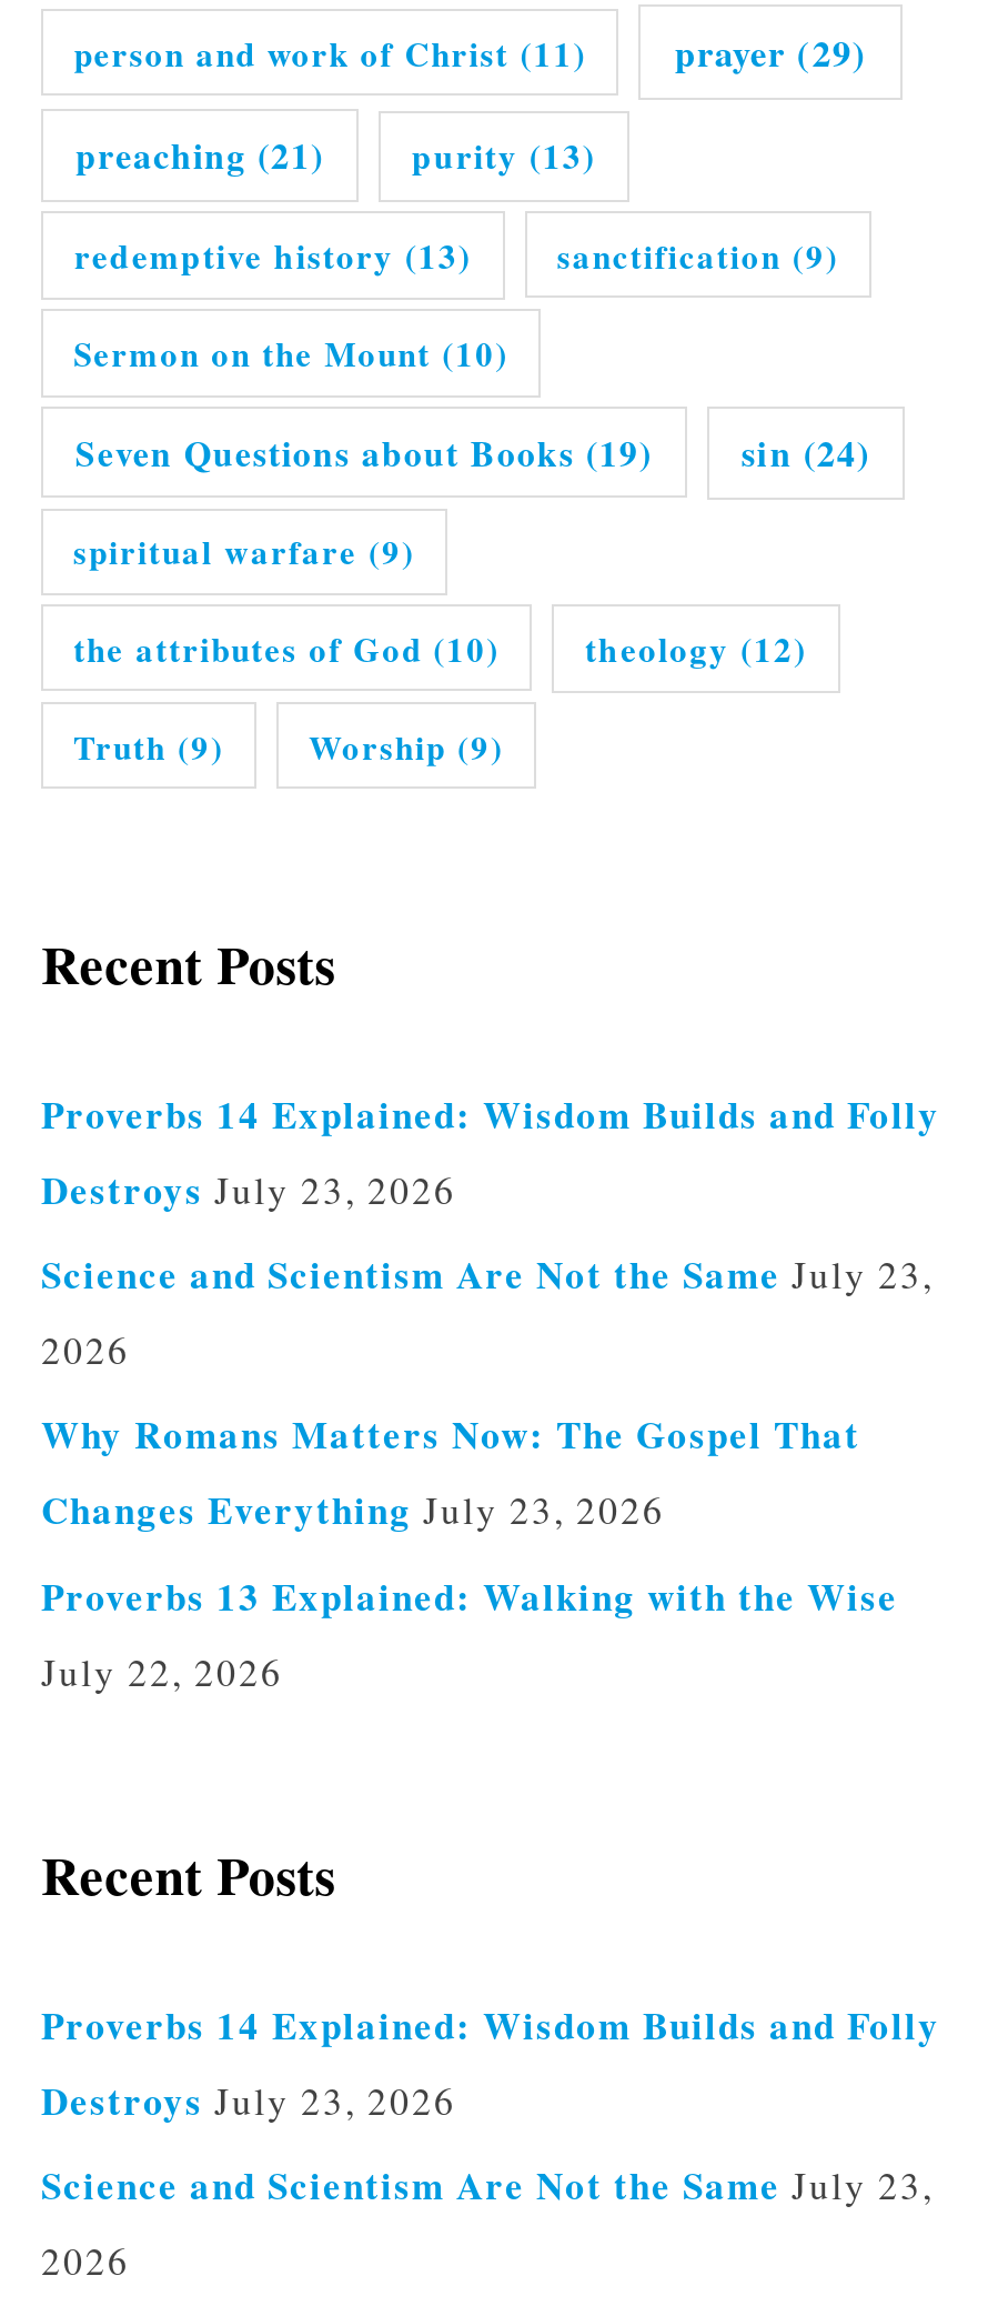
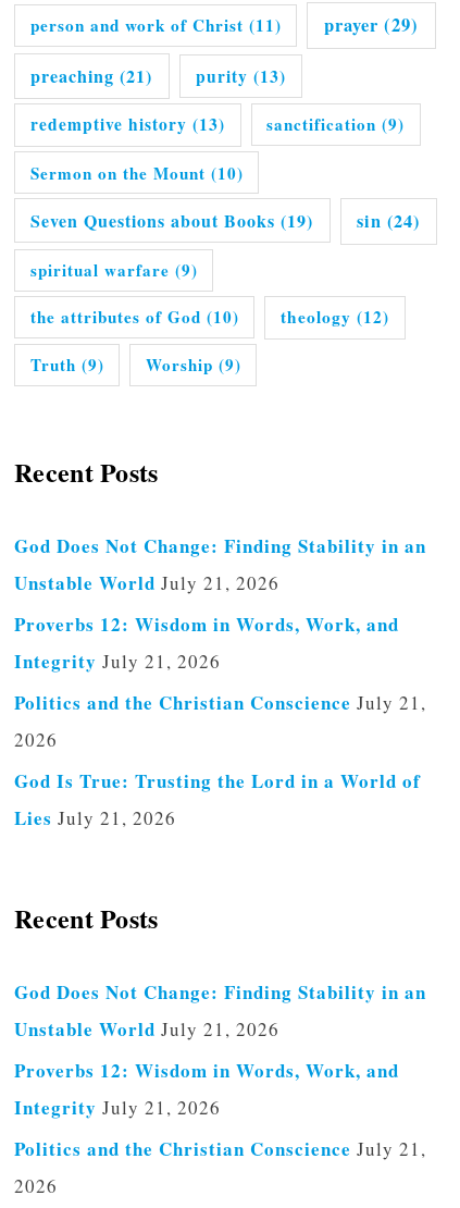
[41,1085,940,1301] Proverbs 14 Explained: Wisdom Builds and Folly | Destroys July 23, 2026 | Science and Scientism Are Not the Same July 23, -> [14,532,426,716] God Does Not Change: Finding Stability in an | Unstable World July 21, 2026 | Proverbs 12: Wisdom in Words, Work, and | Integrity July 21, 2026 | Politics and the Christian Conscience July 21,
[41,1406,898,1696] Why Romans Matters Now: The Gospel That | Changes Everything July 23, 2026 | Proverbs 13 Explained: Walking with the Wise | July 22, 2026 -> [14,768,421,832] God Is True: Trusting the Lord in a World of | Lies July 21, 2026
[41,1997,940,2213] Proverbs 14 Explained: Wisdom Builds and Folly | Destroys July 23, 2026 | Science and Scientism Are Not the Same July 23, -> [14,978,426,1163] God Does Not Change: Finding Stability in an | Unstable World July 21, 2026 | Proverbs 12: Wisdom in Words, Work, and | Integrity July 21, 2026 | Politics and the Christian Conscience July 21,

